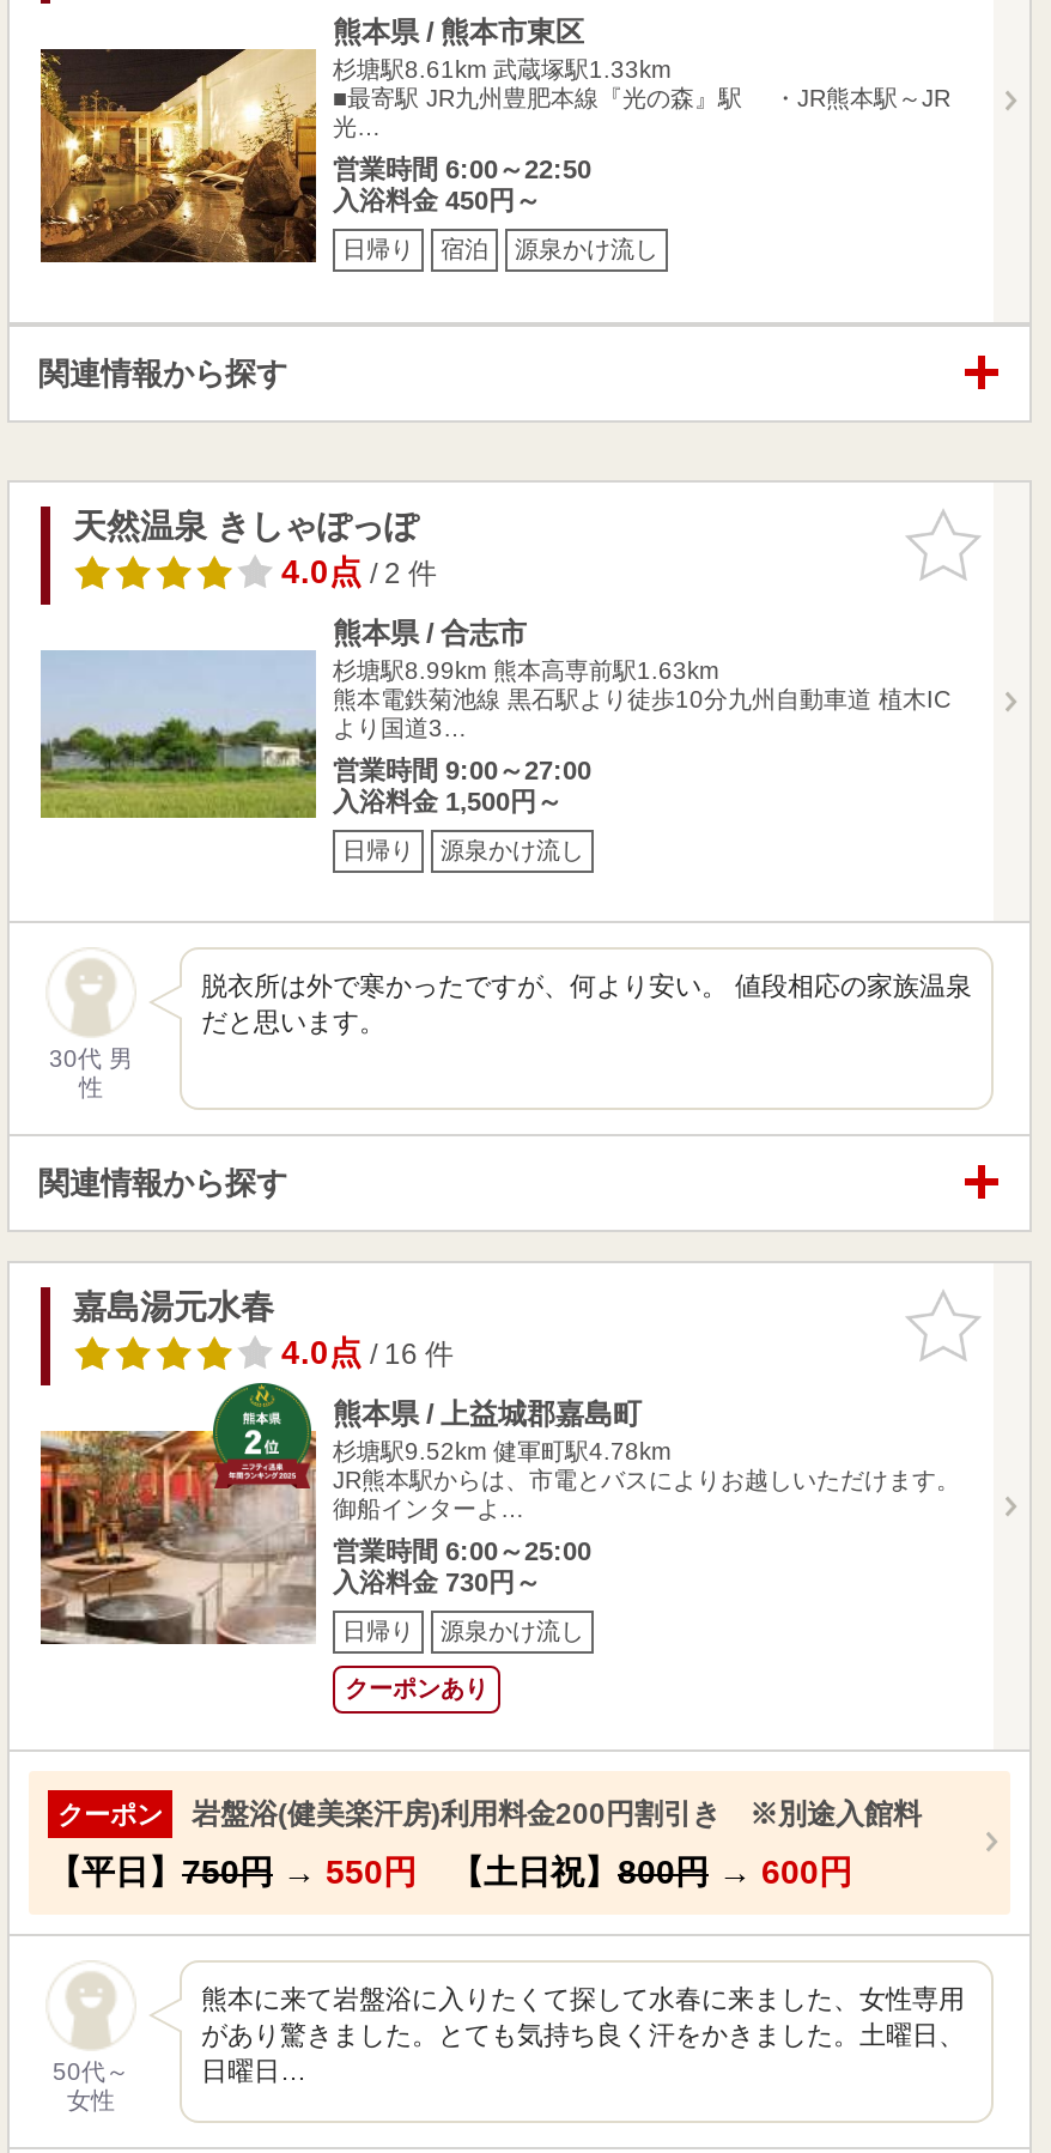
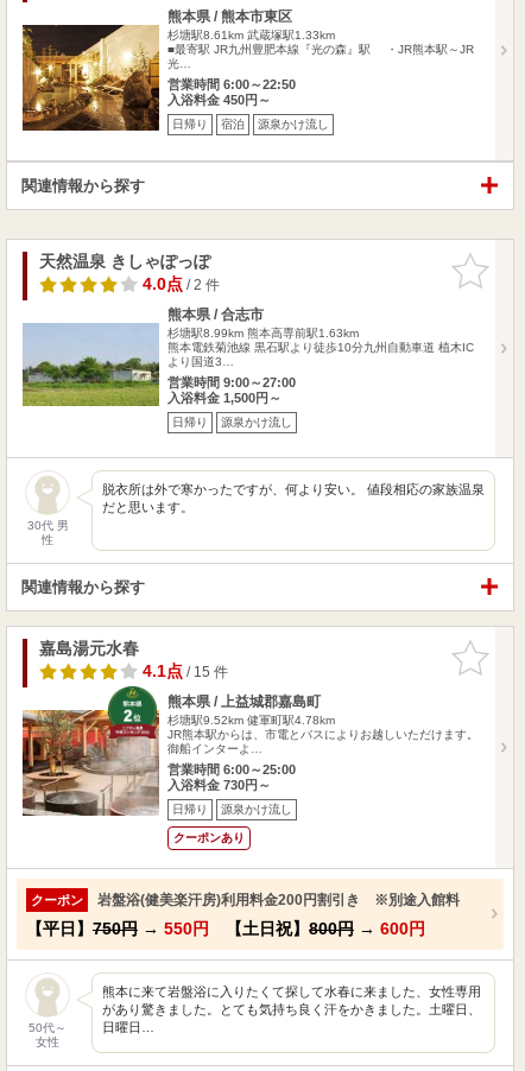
[281,1334,454,1370] 4.0点/ 16 件 -> [142,662,227,680] 4.1点/ 15 件

